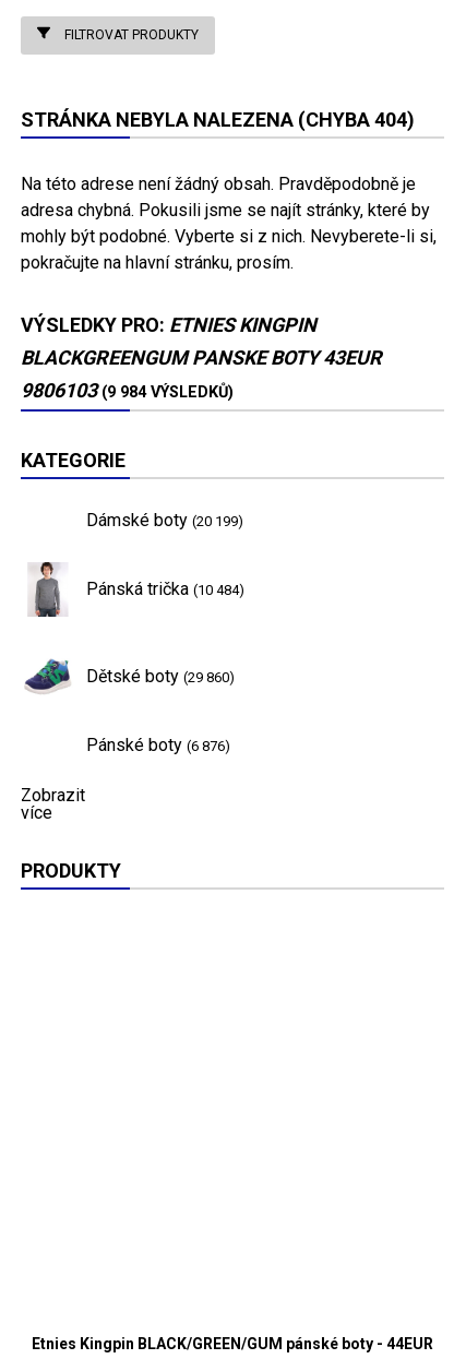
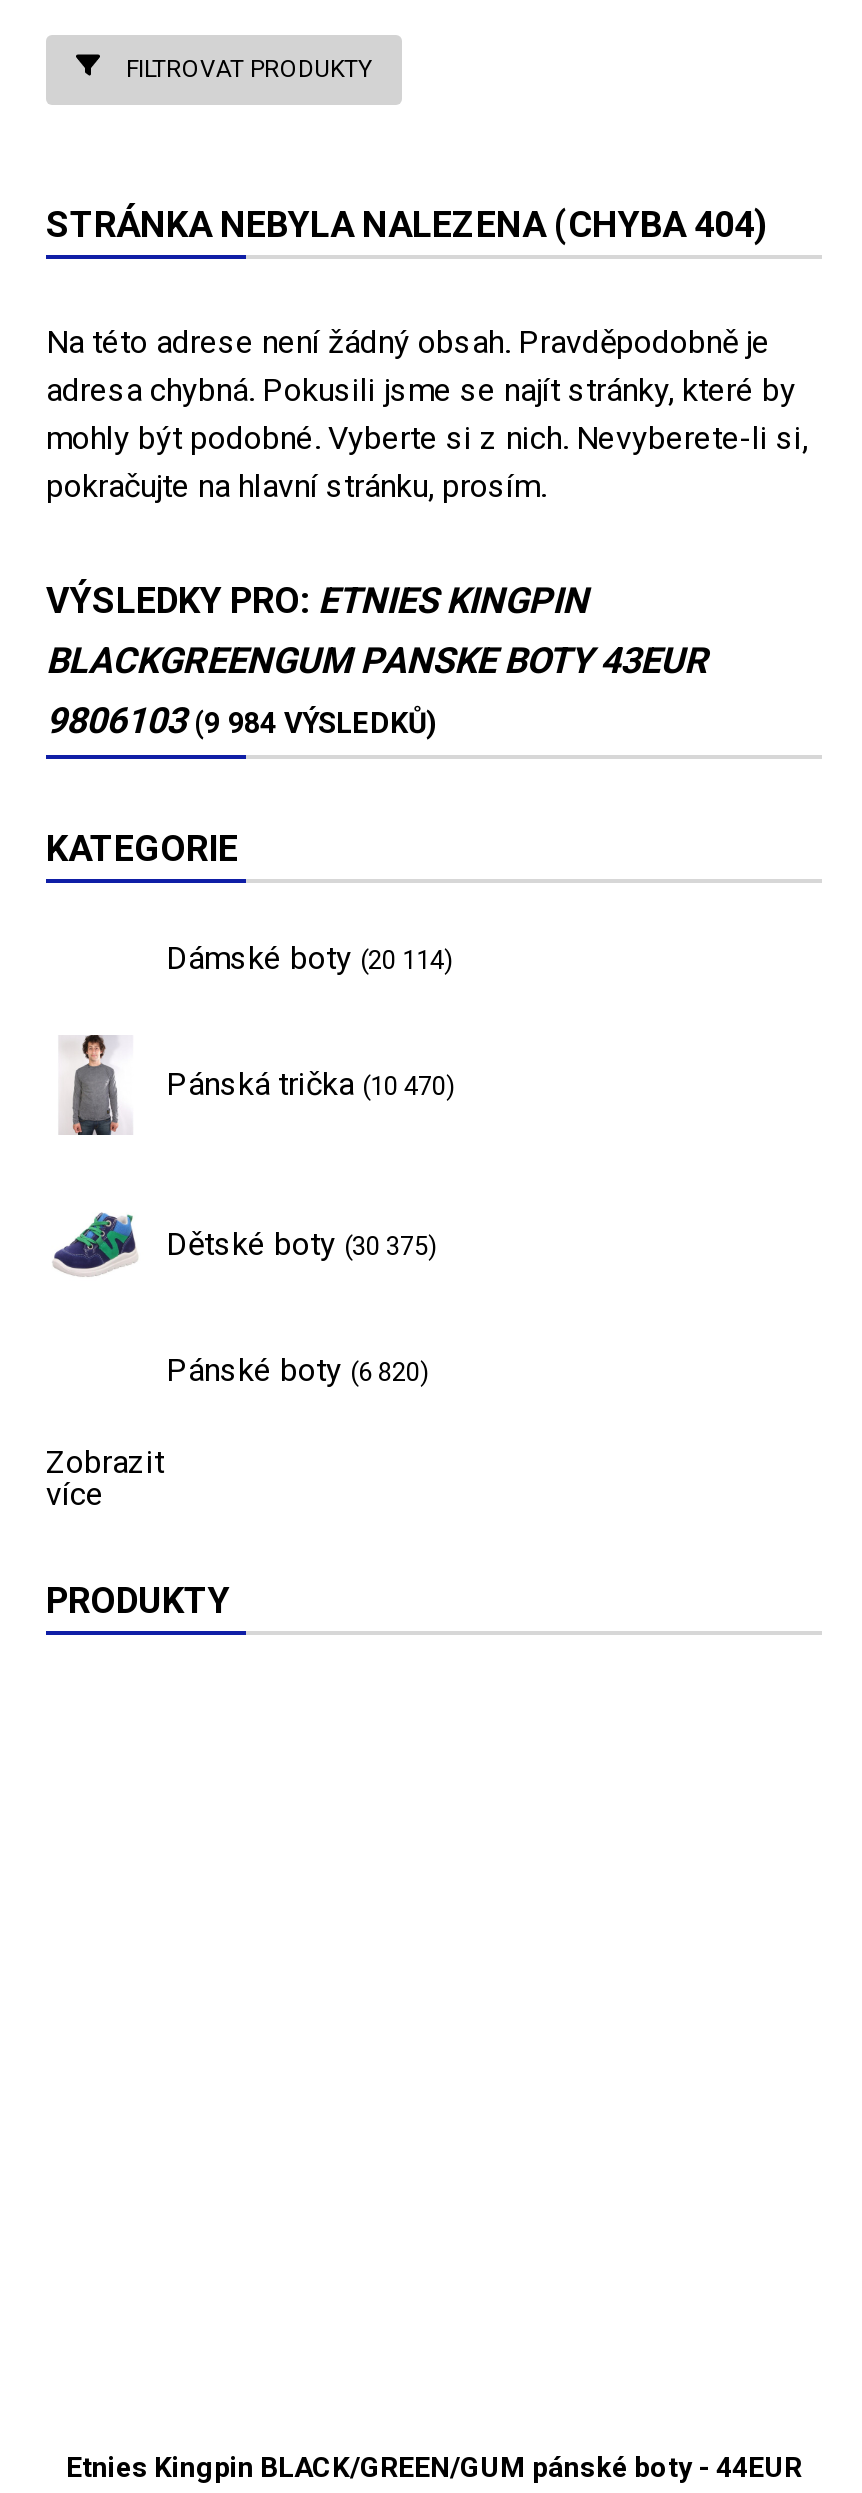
[86,510,243,530] Dámské boty (20 199) -> [166,939,454,977] Dámské boty (20 114)
[86,578,244,599] Pánská trička (10 484) -> [166,1065,456,1103] Pánská trička (10 470)
[86,666,235,686] Dětské boty (29 860) -> [166,1225,438,1263] Dětské boty (30 375)
[86,734,230,755] Pánské boty (6 876) -> [166,1351,430,1389] Pánské boty (6 820)

